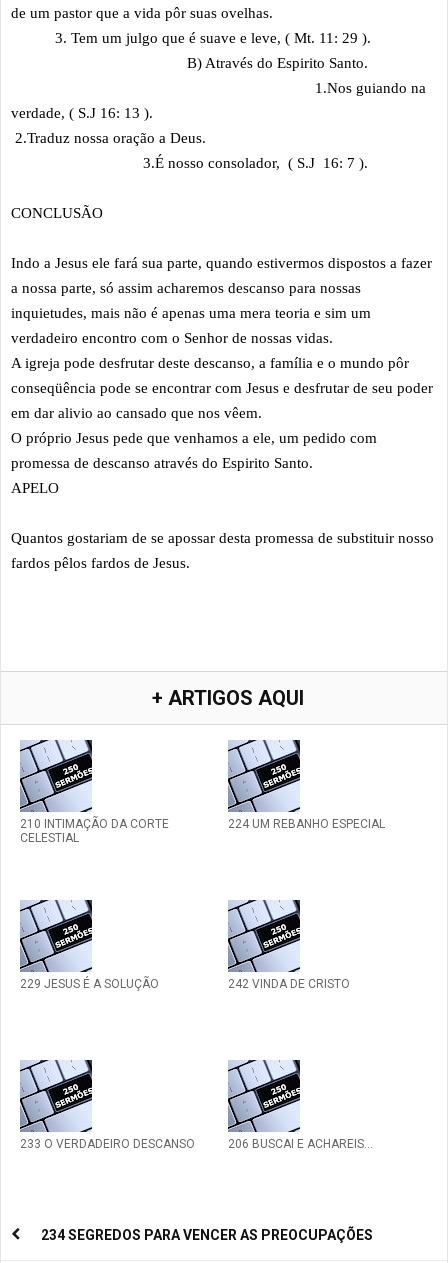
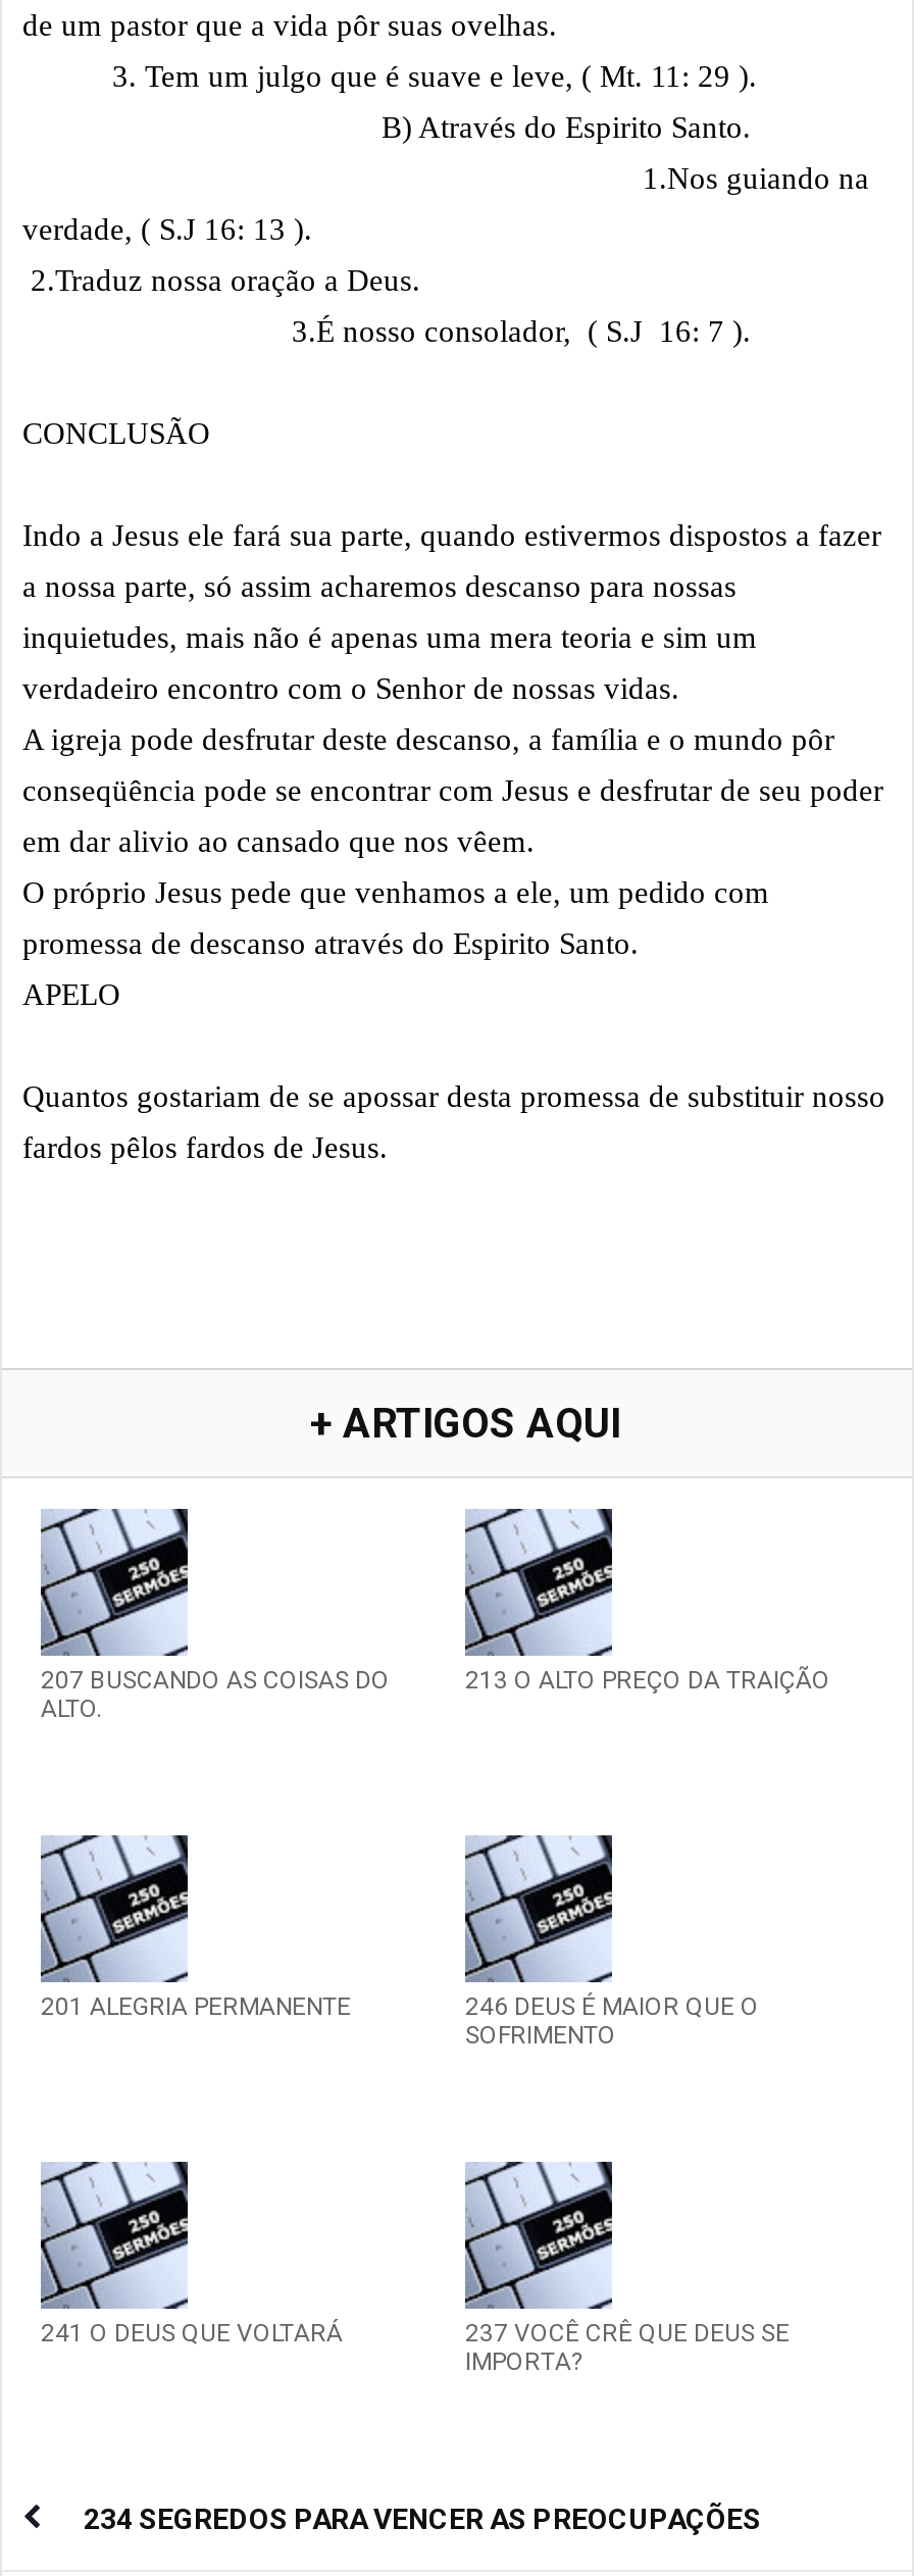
[20,817,169,845] 210 INTIMAÇÃO DA CORTE | CELESTIAL -> [41,1667,390,1724] 207 BUSCANDO AS COISAS DO | ALTO.
[228,817,385,831] 224 UM REBANHO ESPECIAL -> [465,1667,830,1696] 213 O ALTO PREÇO DA TRAIÇÃO
[20,977,350,991] 229 JESUS É A SOLUÇÃO | 242 VINDA DE CRISTO -> [41,1993,759,2051] 201 ALEGRIA PERMANENTE | 246 DEUS É MAIOR QUE O | SOFRIMENTO
[20,1137,373,1151] 233 O VERDADEIRO DESCANSO | 206 BUSCAI E ACHAREIS... -> [41,2320,790,2377] 241 O DEUS QUE VOLTARÁ | 237 VOCÊ CRÊ QUE DEUS SE | IMPORTA?

